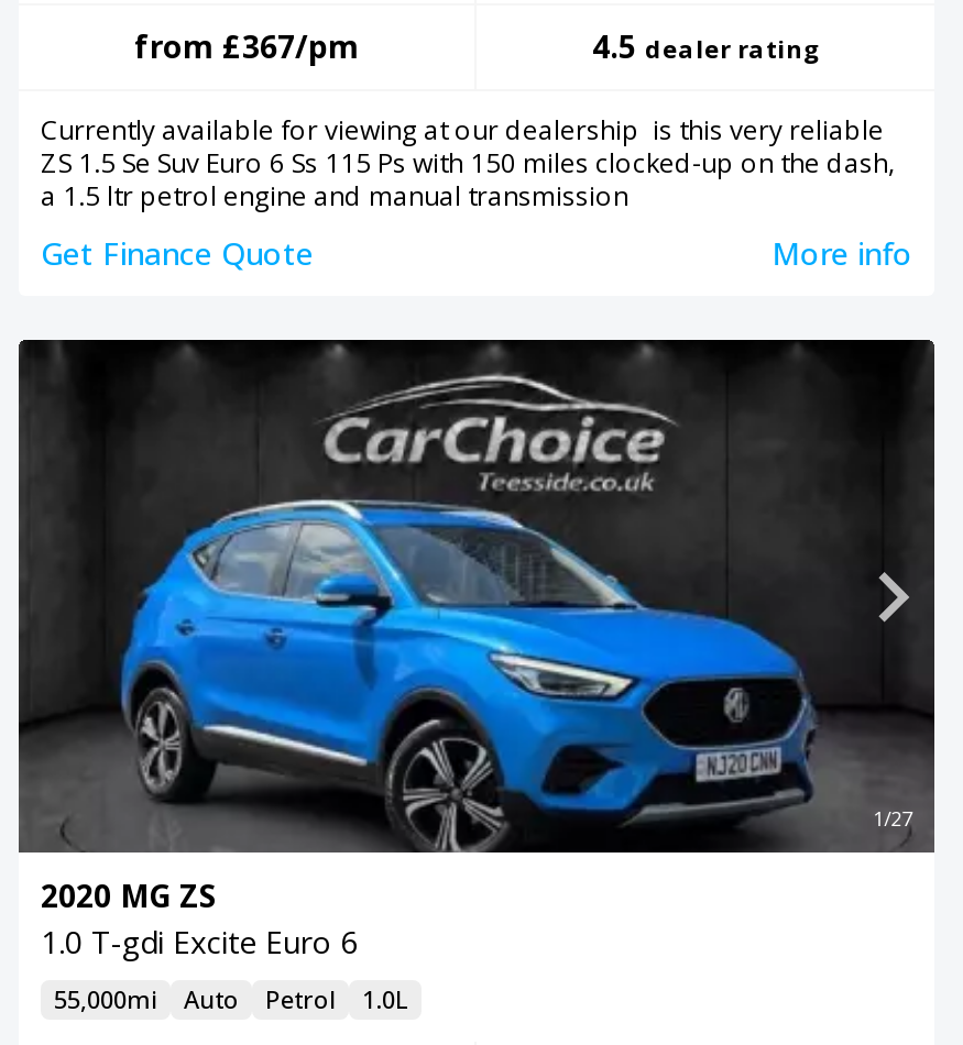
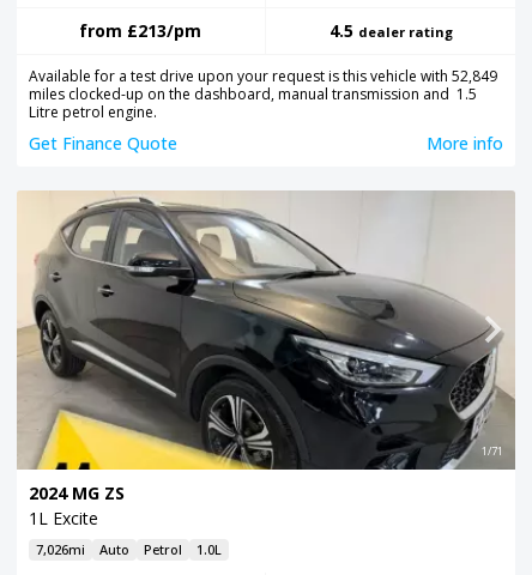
[134,27,359,68] from £367/pm -> [80,19,202,41] from £213/pm
[41,112,895,216] Currently available for viewing at our dealership is this very reliable | ZS 1.5 Se Suv Euro 6 Ss 115 Ps with 150 miles clocked-up on the dash, | a 1.5 ltr petrol engine and manual transmission -> [29,65,497,122] Available for a test drive upon your request is this vehicle with 52,849 | miles clocked-up on the dashboard, manual transmission and 1.5 | Litre petrol engine.
[17,338,937,855] [image] | 1/27 -> [17,189,515,471] [image] | 1/71
[41,876,357,964] 2020 MG ZS | 1.0 T-gdi Excite Euro 6 -> [29,481,124,529] 2024 MG ZS | 1L Excite
[54,984,408,1017] 55,000mi Auto Petrol 1.0L -> [36,540,222,558] 7,026mi Auto Petrol 1.0L

